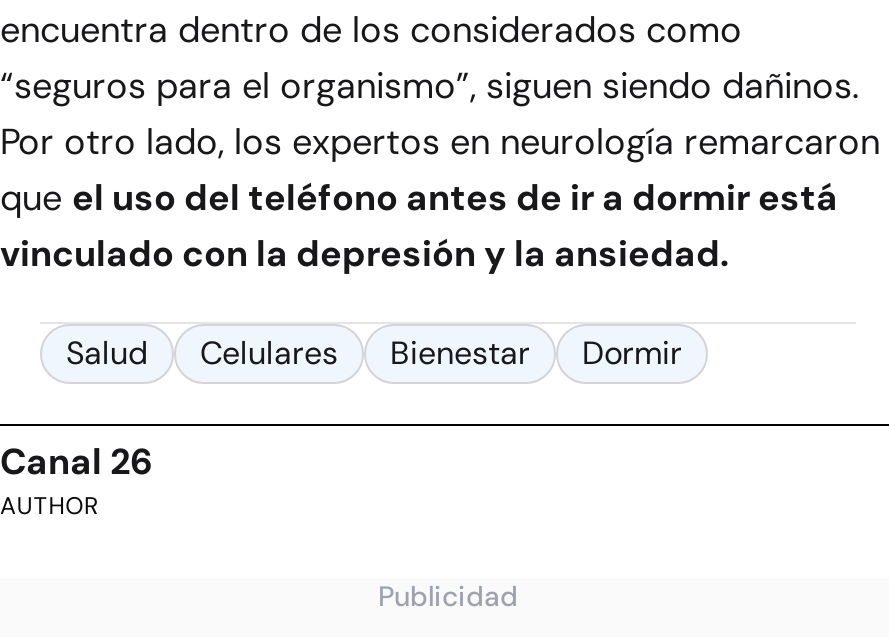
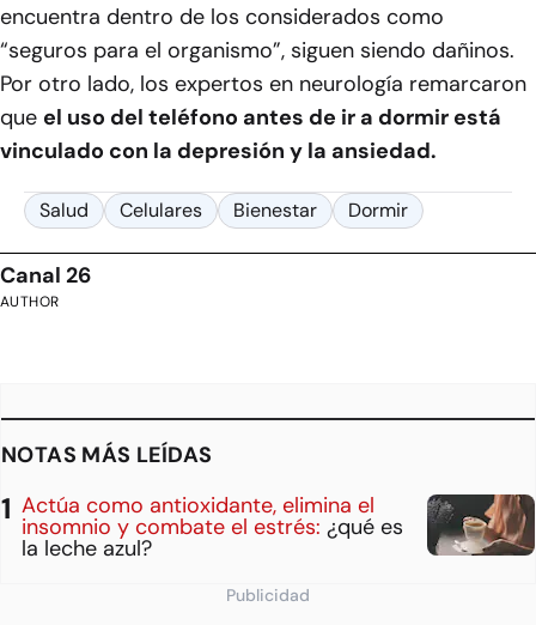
none -> [1,440,532,563] [image] | NOTAS MÁS LEÍDAS | Actúa como antioxidante, elimina el | insomnio y combate el estrés: ¿qué es | la leche azul?

